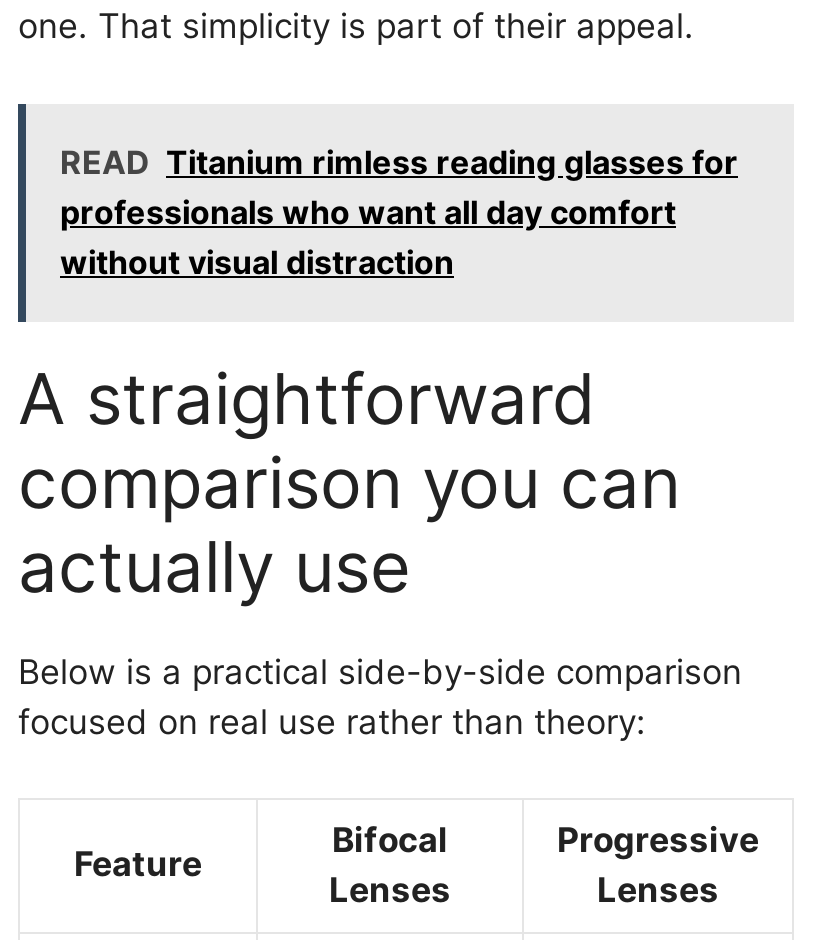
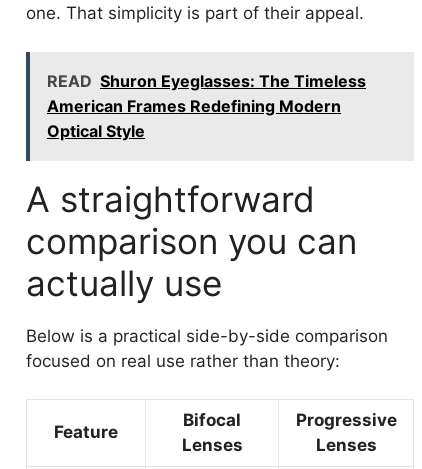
[60,141,738,281] READ Titanium rimless reading glasses for | professionals who want all day comfort | without visual distraction -> [47,71,366,141] READ Shuron Eyeglasses: The Timeless | American Frames Redefining Modern | Optical Style

